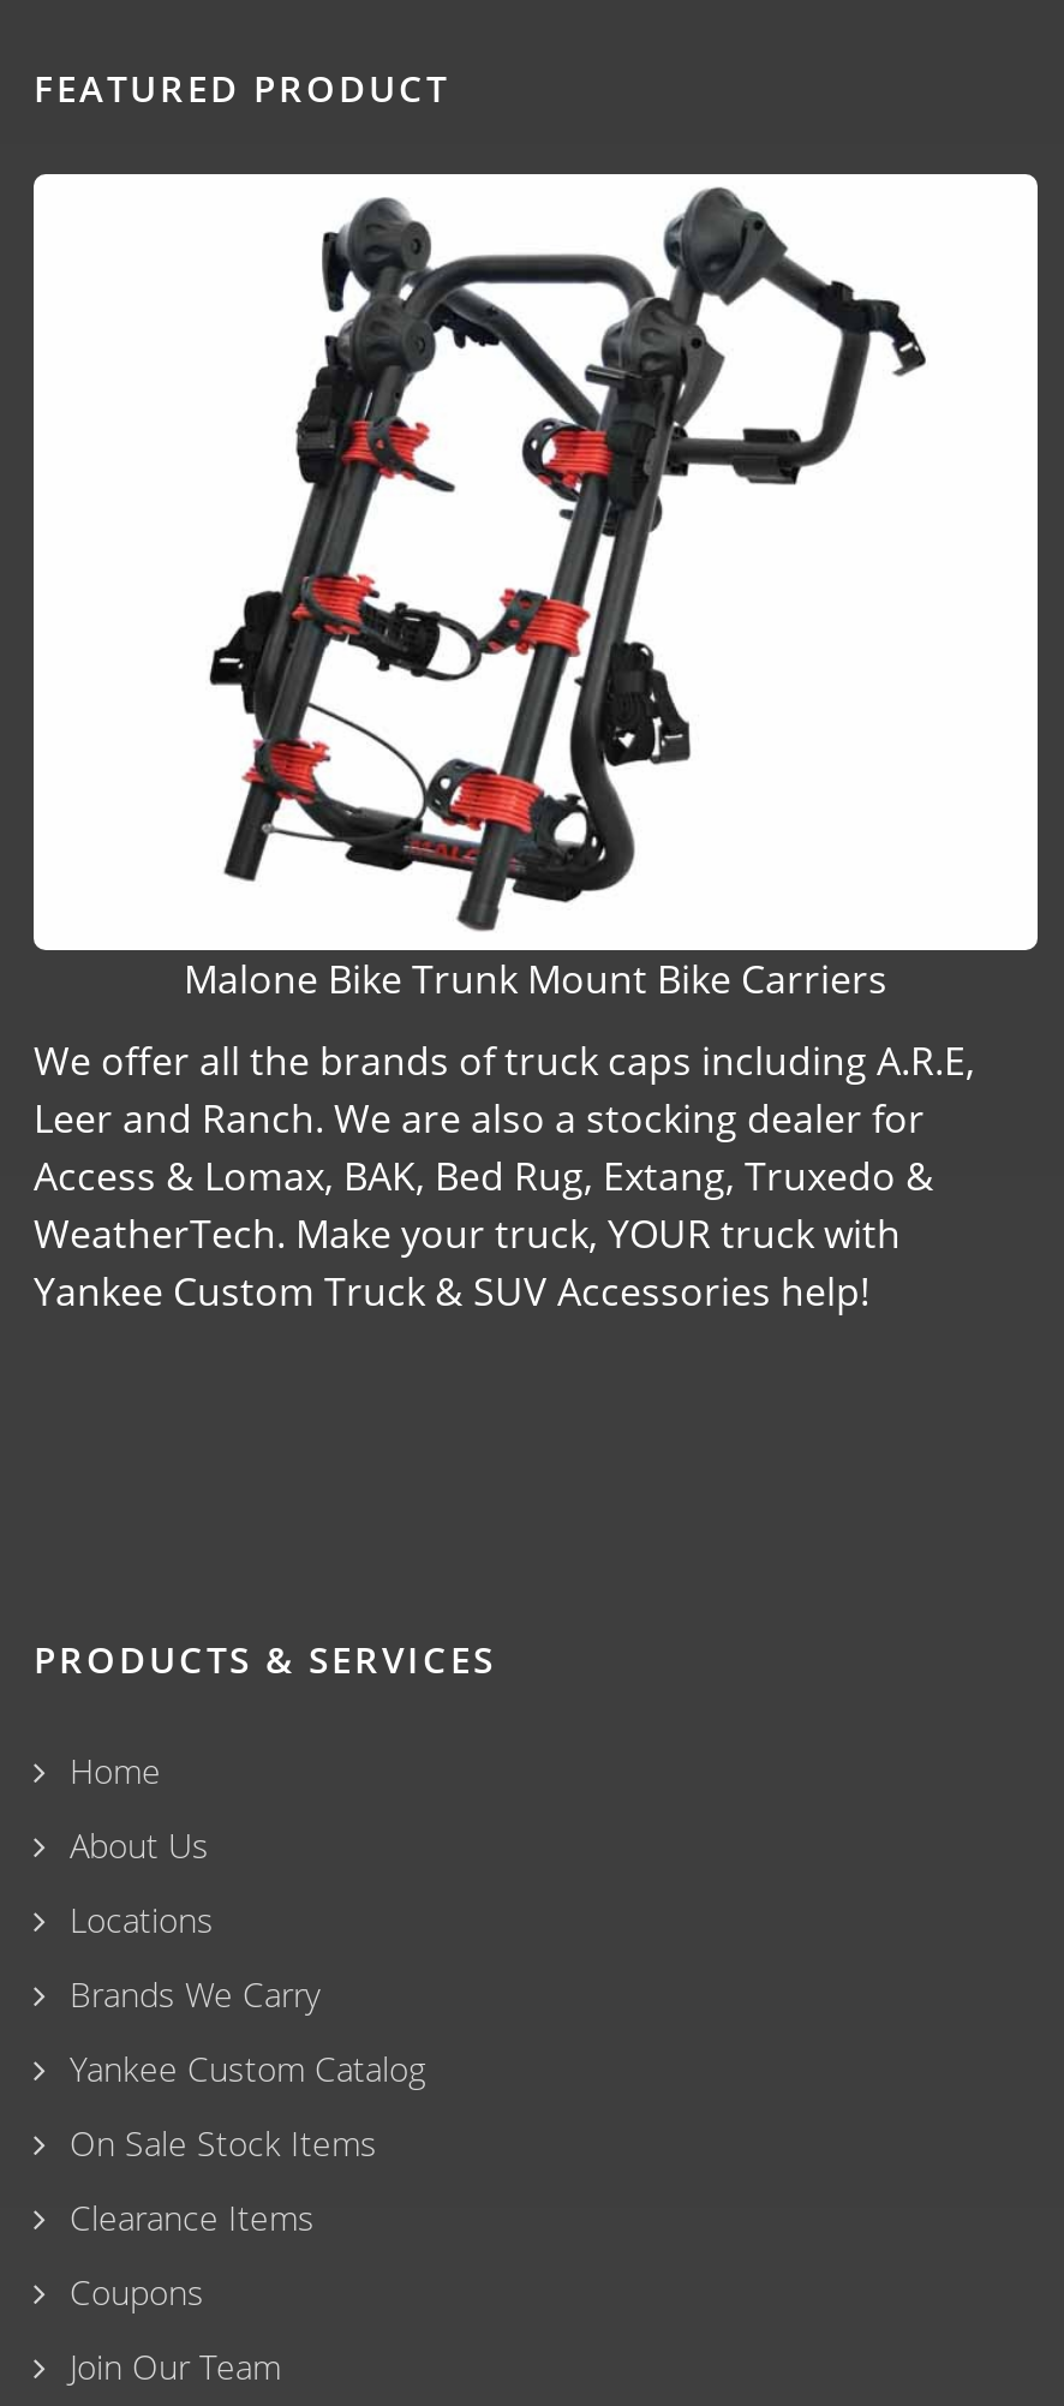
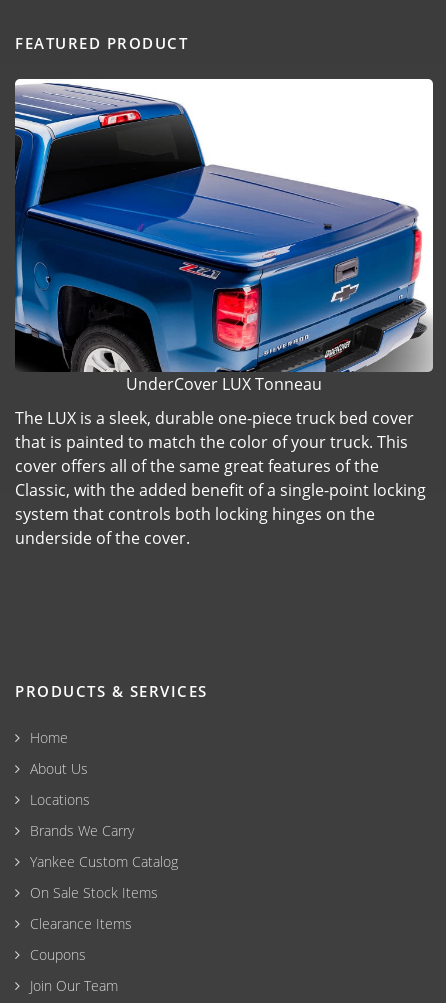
[31,184,1040,1004] [image] | Malone Bike Trunk Mount Bike Carriers -> [15,82,433,396] [image] | UnderCover LUX Tonneau
[34,1033,975,1317] We offer all the brands of truck caps including A.R.E, | Leer and Ranch. We are also a stocking dealer for | Access & Lomax, BAK, Bed Rug, Extang, Truxedo & | WeatherTech. Make your truck, YOUR truck with | Yankee Custom Truck & SUV Accessories help! -> [15,407,426,549] The LUX is a sleek, durable one-piece truck bed cover | that is painted to match the color of your truck. This | cover offers all of the same great features of the | Classic, with the added benefit of a single-point locking | system that controls both locking hinges on the | underside of the cover.

